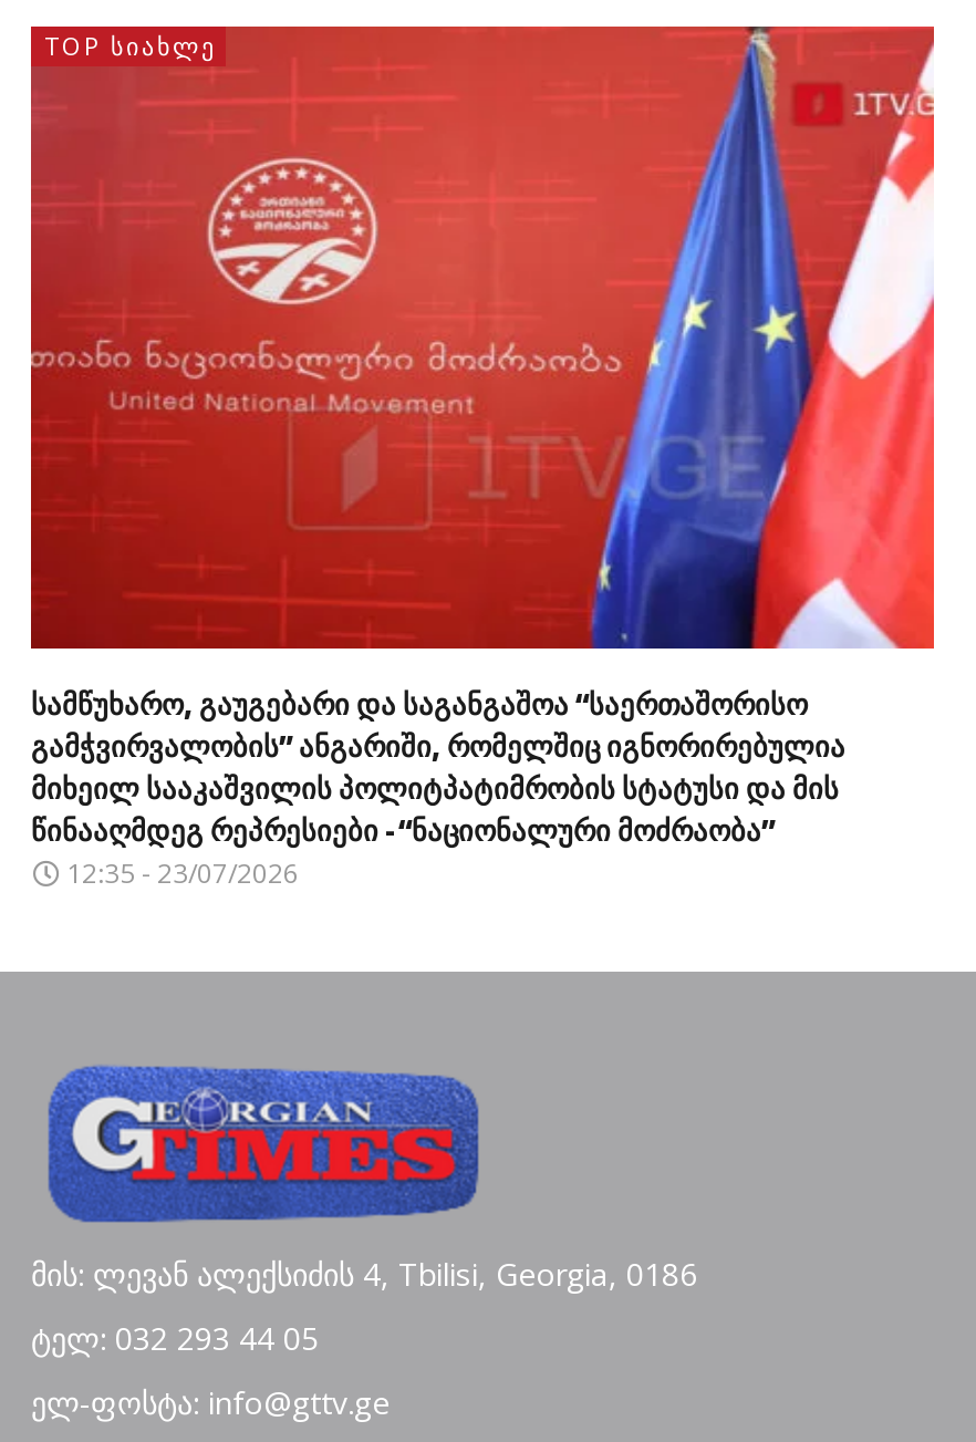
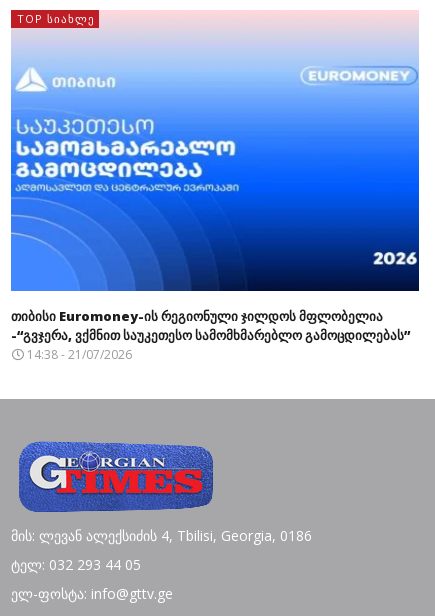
[29,24,936,892] [image] | სამწუხარო, გაუგებარი და საგანგაშოა “საერთაშორისო | გამჭვირვალობის” ანგარიში, რომელშიც იგნორირებულია | მიხეილ სააკაშვილის პოლიტპატიმრობის სტატუსი და მის | წინააღმდეგ რეპრესიები -“ნაციონალური მოძრაობა” | 12:35 - 23/07/2026 -> [10,10,420,363] [image] | თიბისი Euromoney-ის რეგიონული ჯილდოს მფლობელია | -“გვჯერა, ვქმნით საუკეთესო სამომხმარებლო გამოცდილებას” | 14:38 - 21/07/2026

